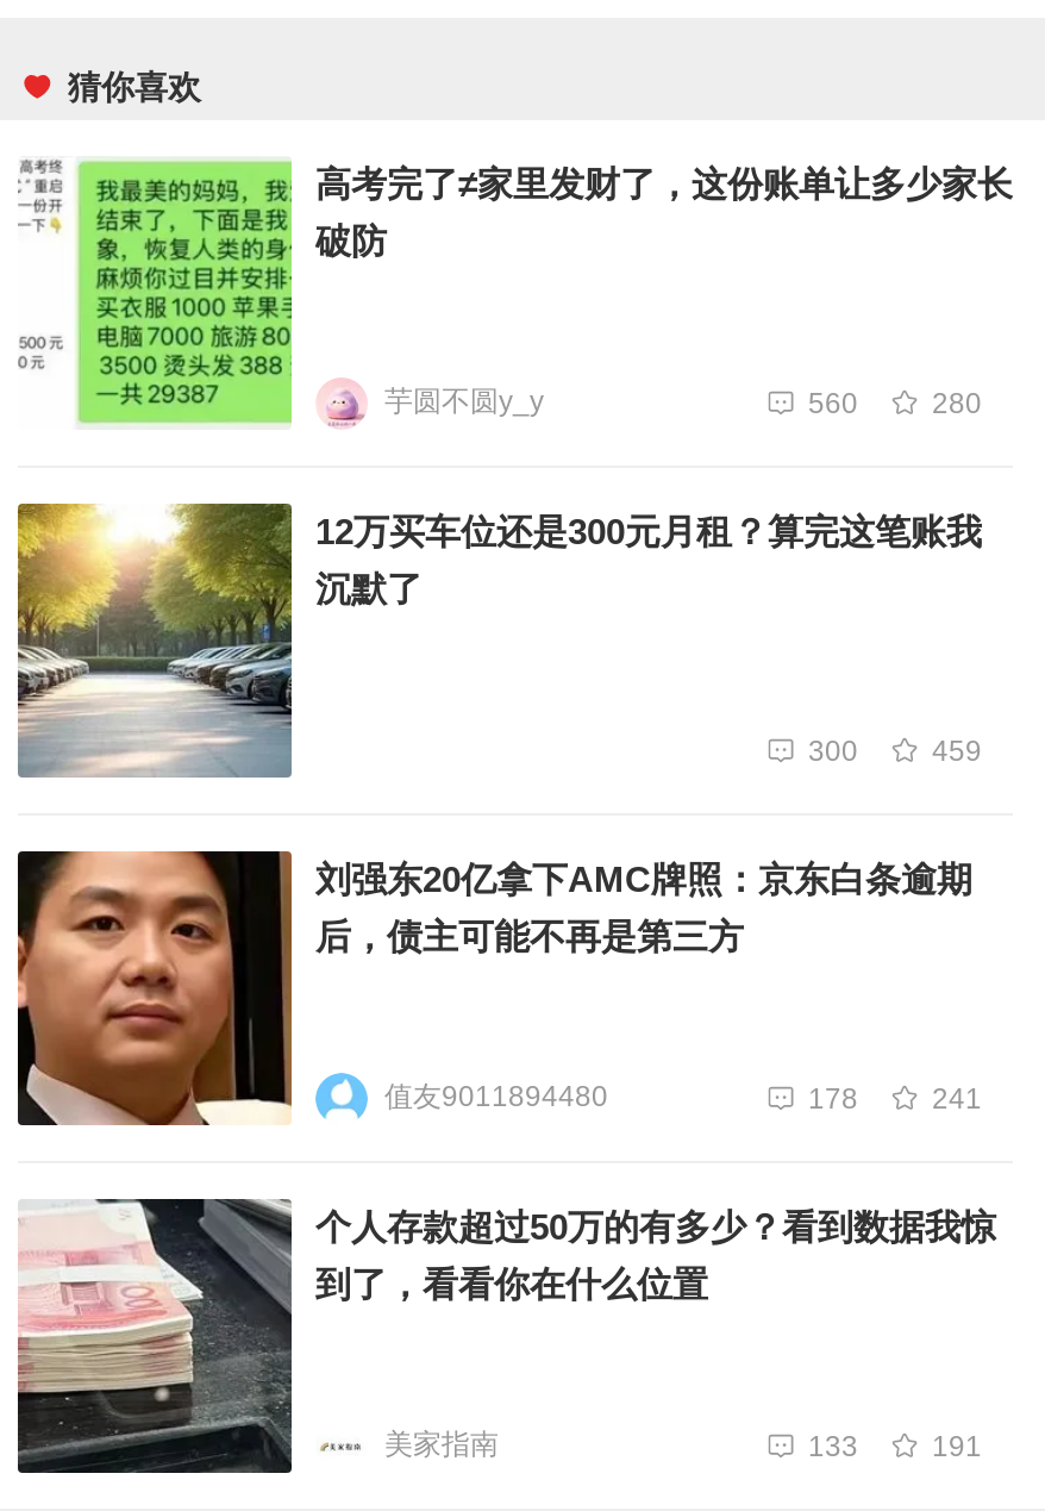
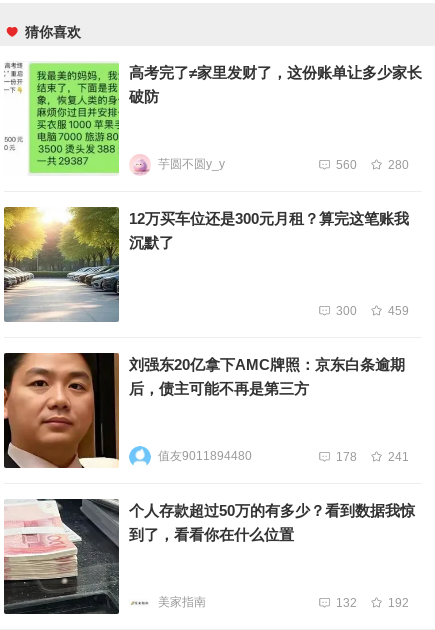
[808,1429,858,1462] 133 -> [336,596,357,610] 132
[932,1429,982,1462] 191 -> [388,596,409,610] 192

